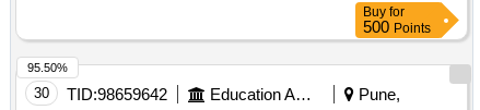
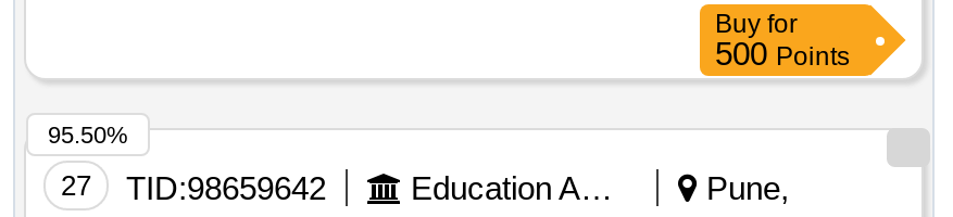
[34,85,167,104] 30 TID:98659642 -> [61,170,326,207] 27 TID:98659642

